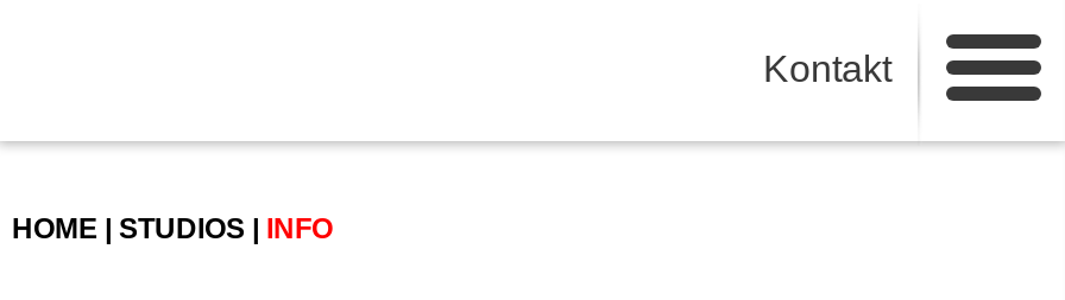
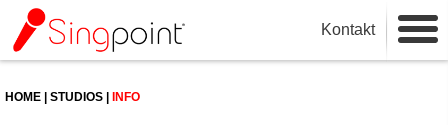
none -> [12,7,185,53] [image]

